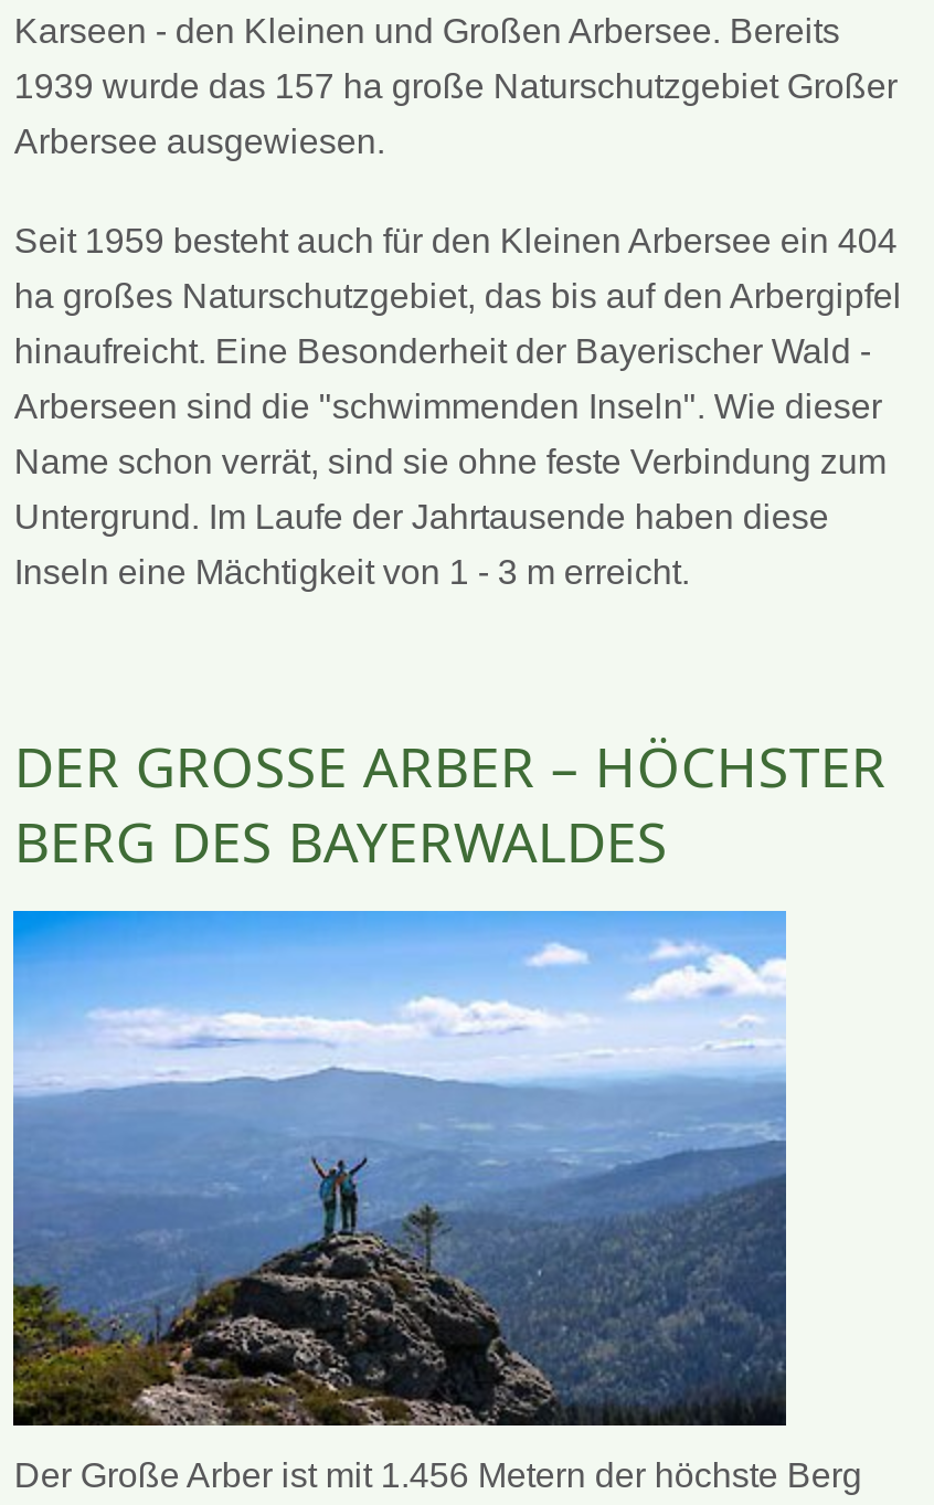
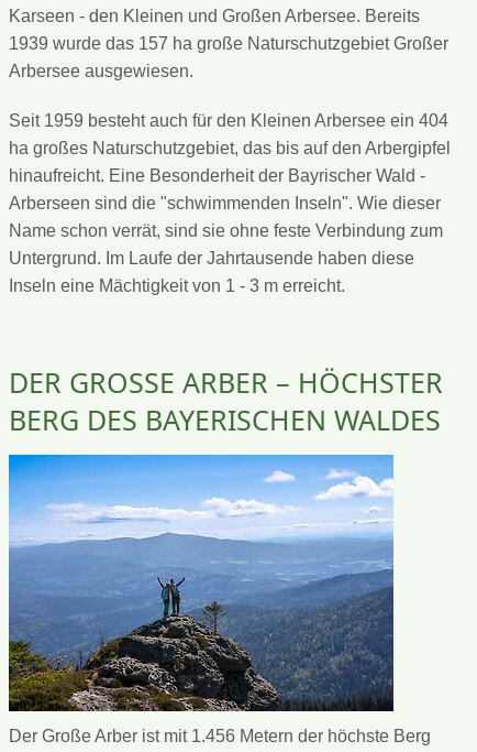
[14,332,871,370] hinaufreicht. Eine Besonderheit der Bayerischer Wald - -> [9,166,426,185] hinaufreicht. Eine Besonderheit der Bayrischer Wald -
[14,803,637,878] ERG DES BAYERWALDES -> [9,401,426,438] ERG DES BAYERISCHEN WALDES

